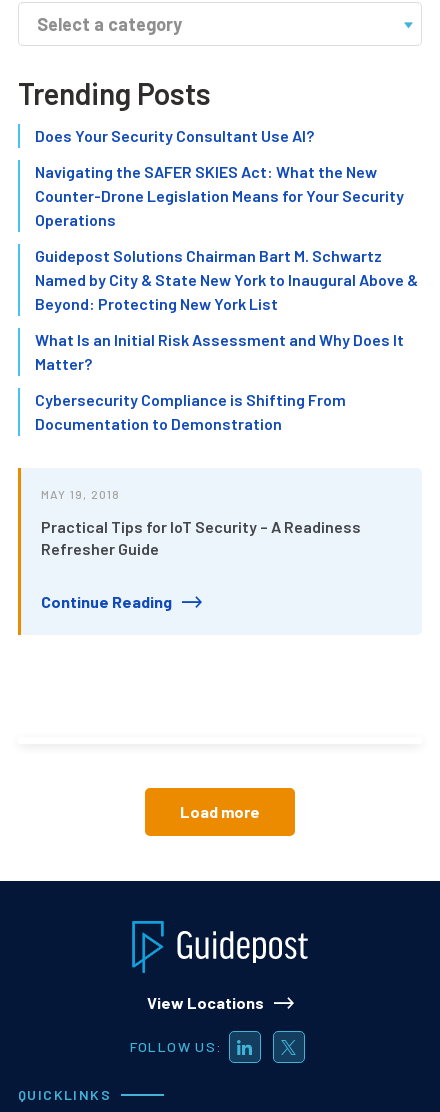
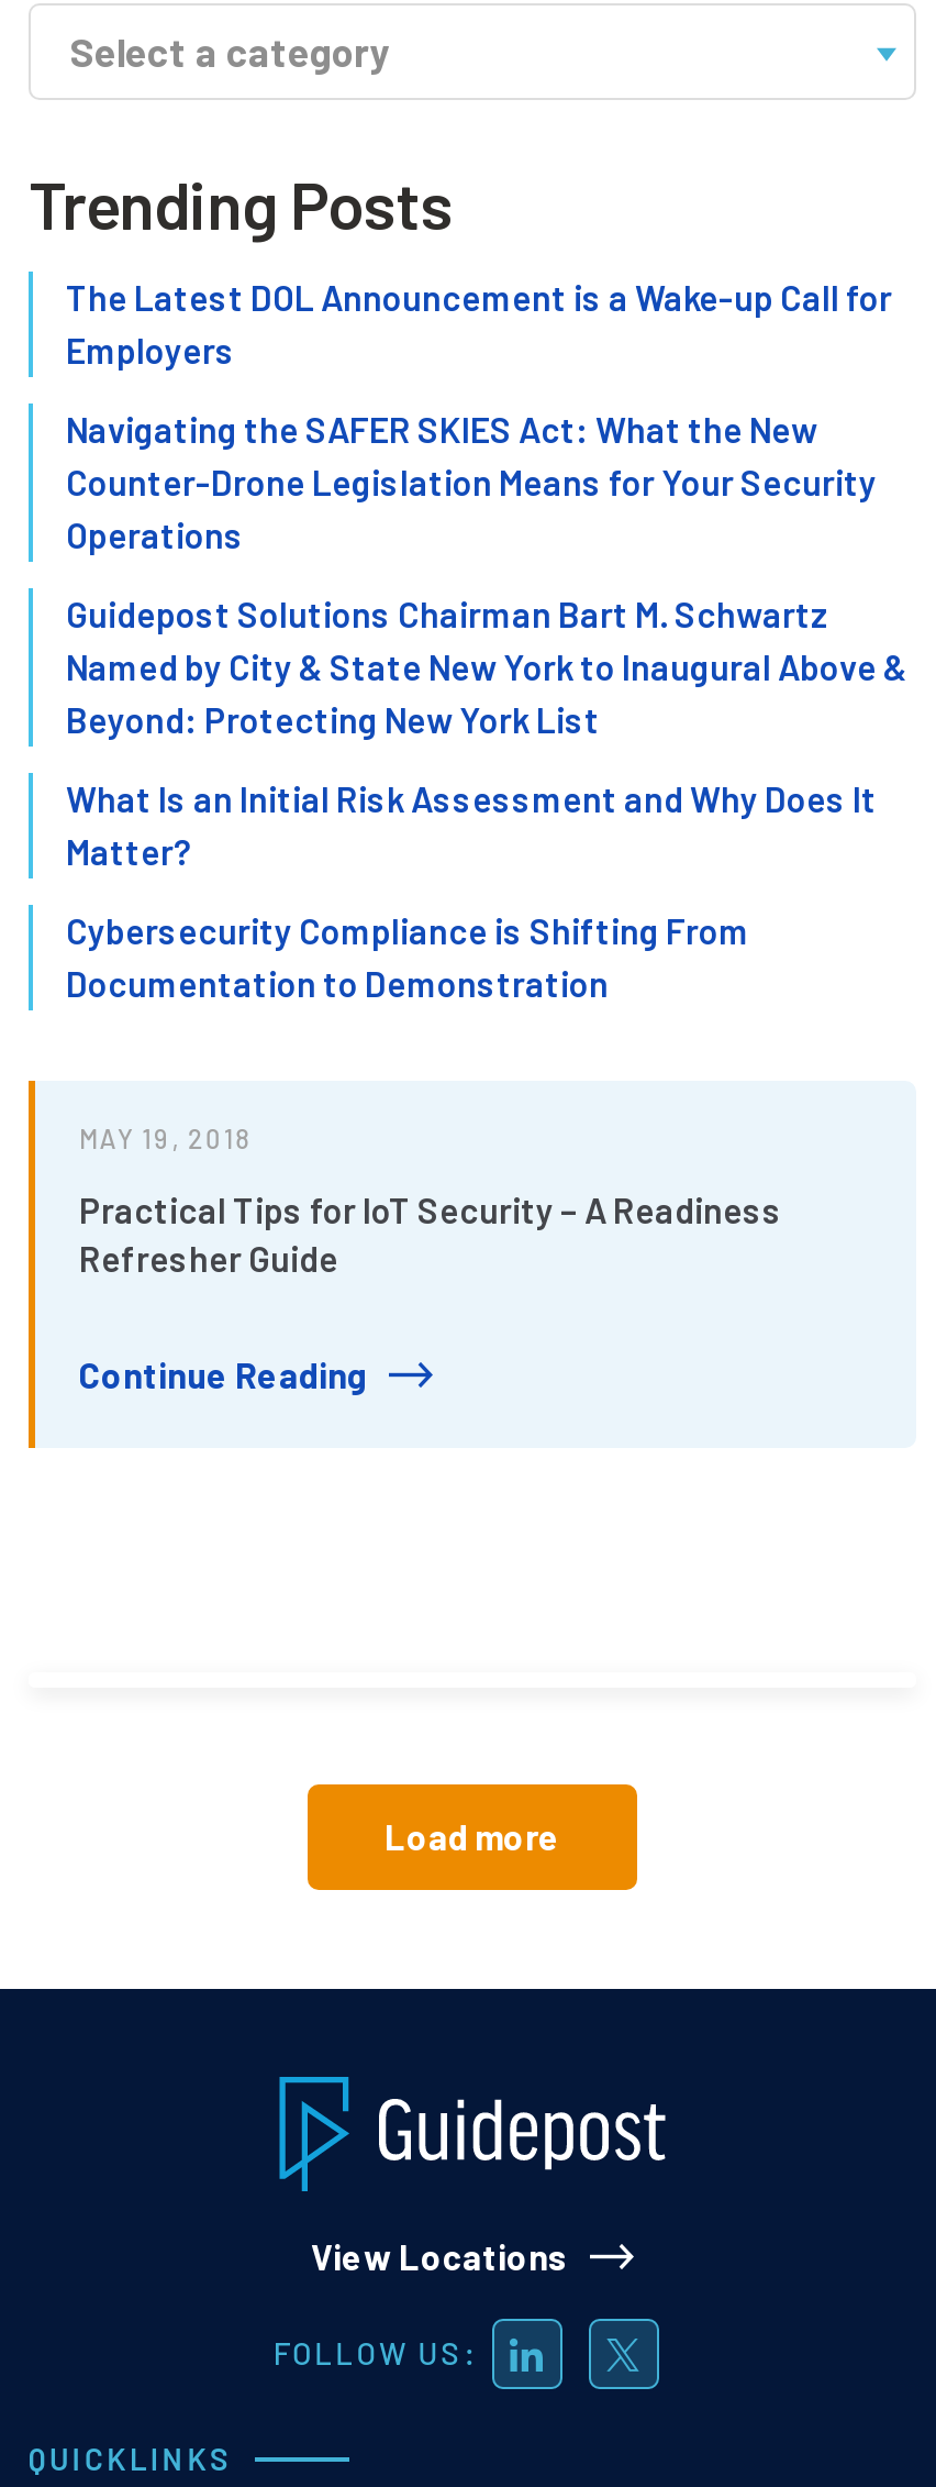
[35,126,314,145] Does Your Security Consultant Use AI? -> [66,276,892,371] The Latest DOL Announcement is a Wake-up Call for | Employers

